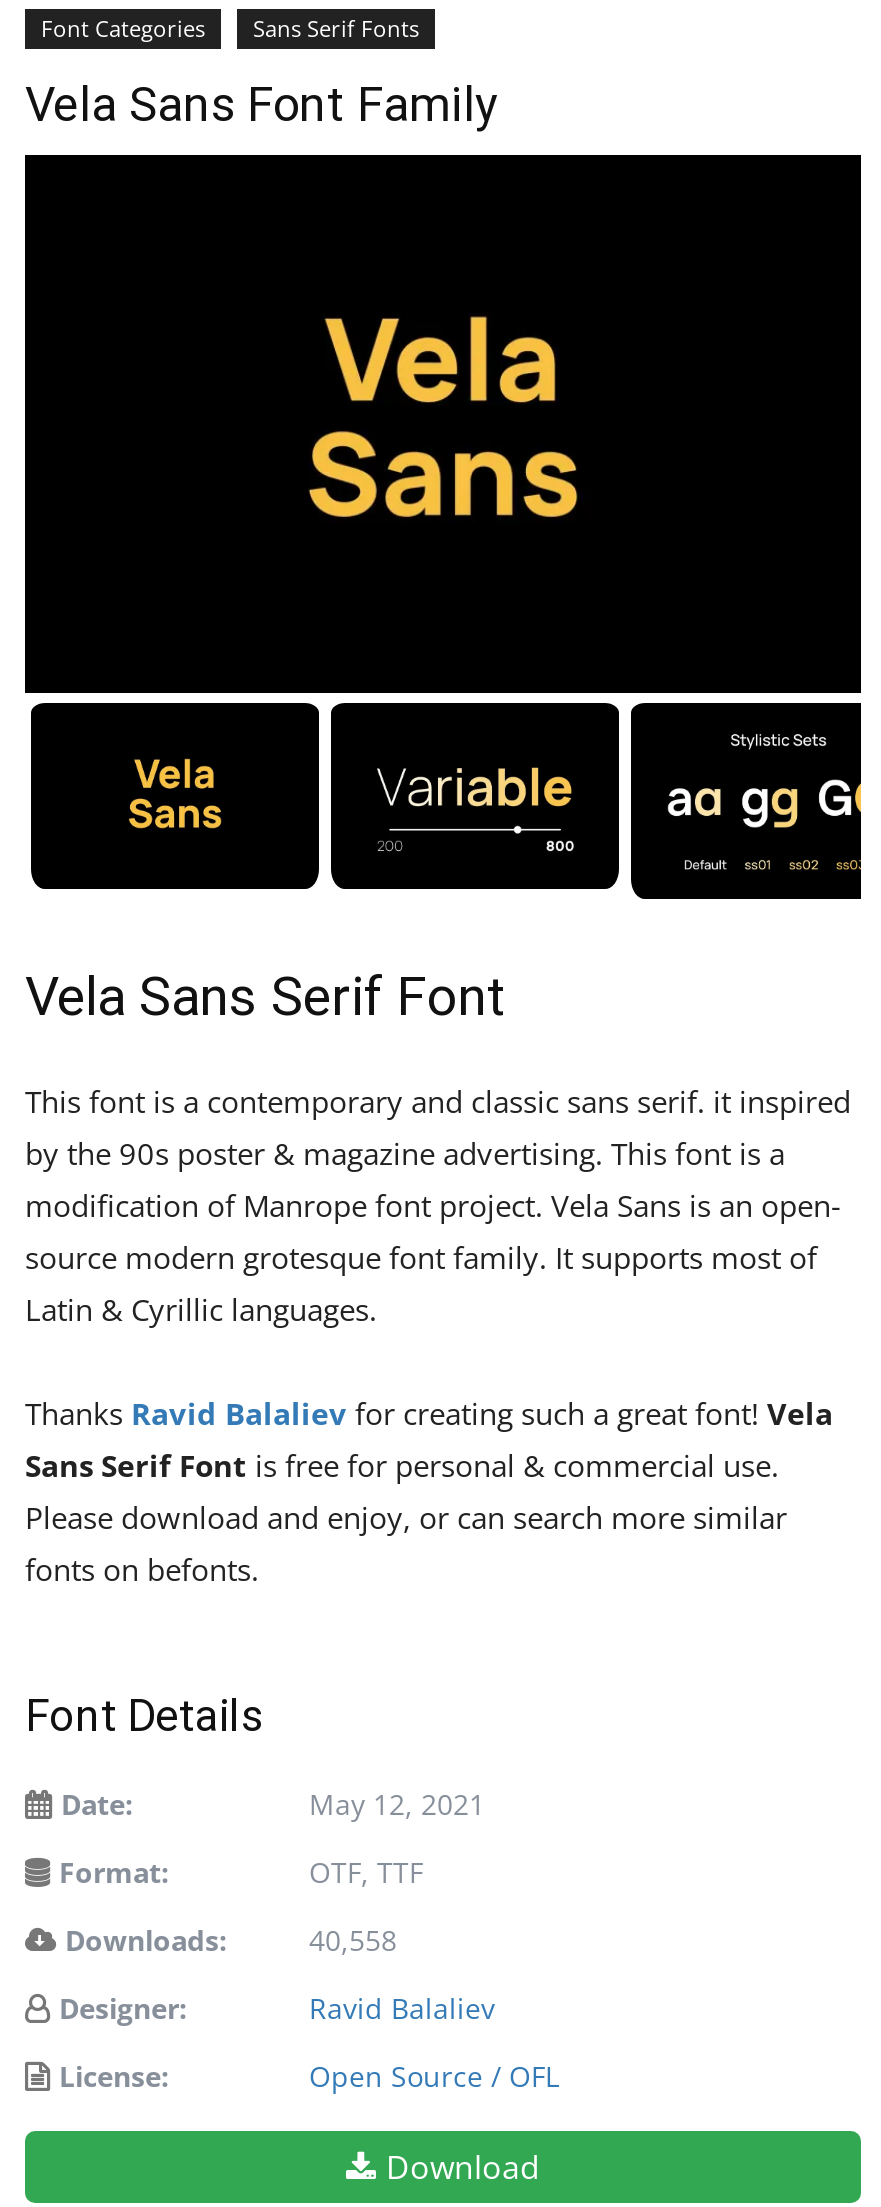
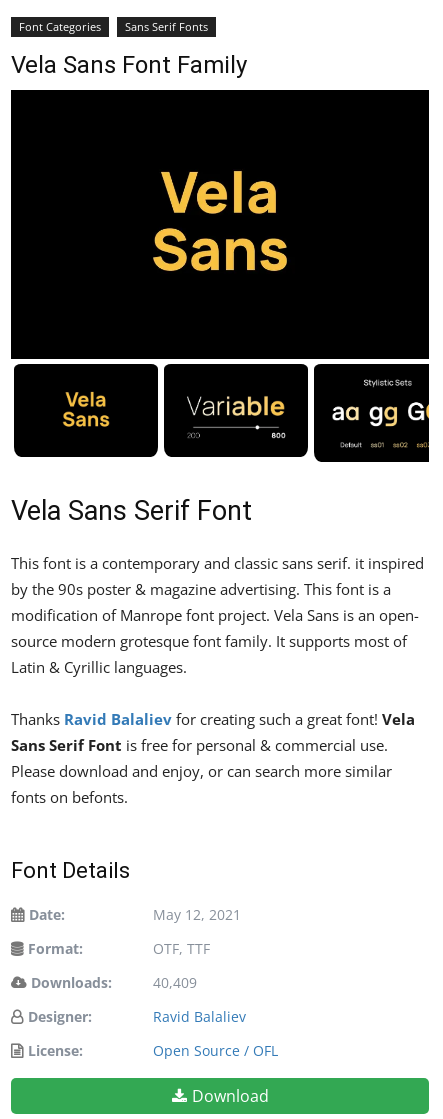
[309,1920,397,1958] 40,558 -> [153,973,197,992] 40,409

